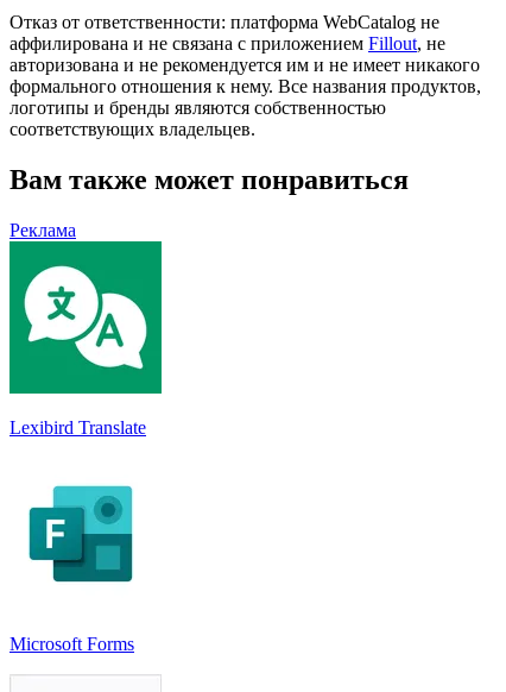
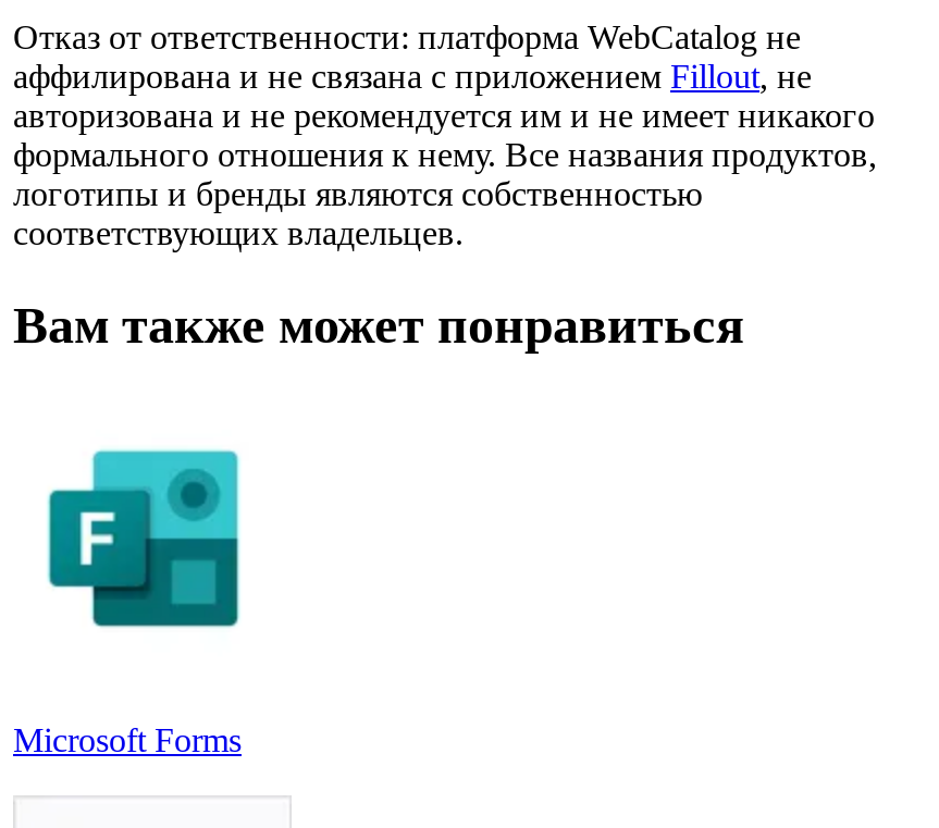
[10,220,76,240] Реклама -> none
[8,240,163,437] [image] | Lexibird Translate -> none

